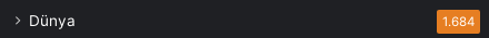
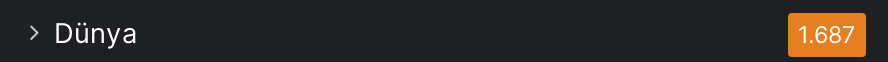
[442,14,475,29] 1.684 -> [798,21,856,49] 1.687

